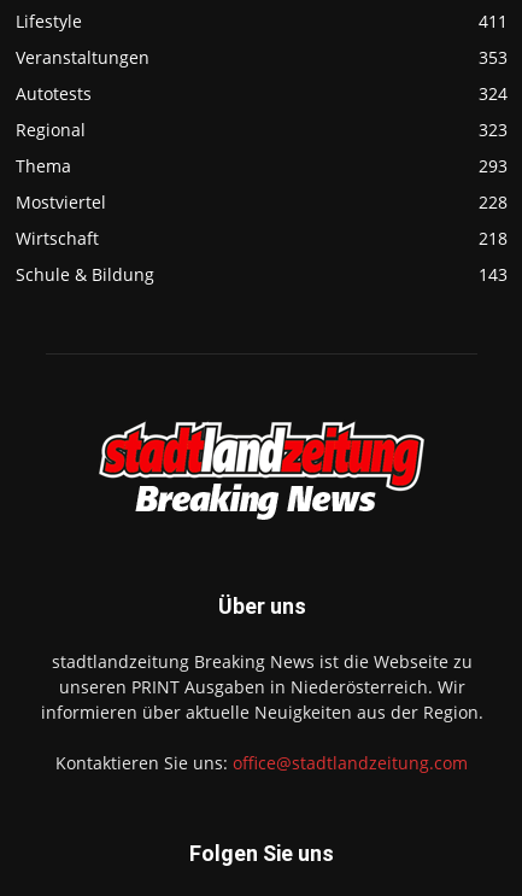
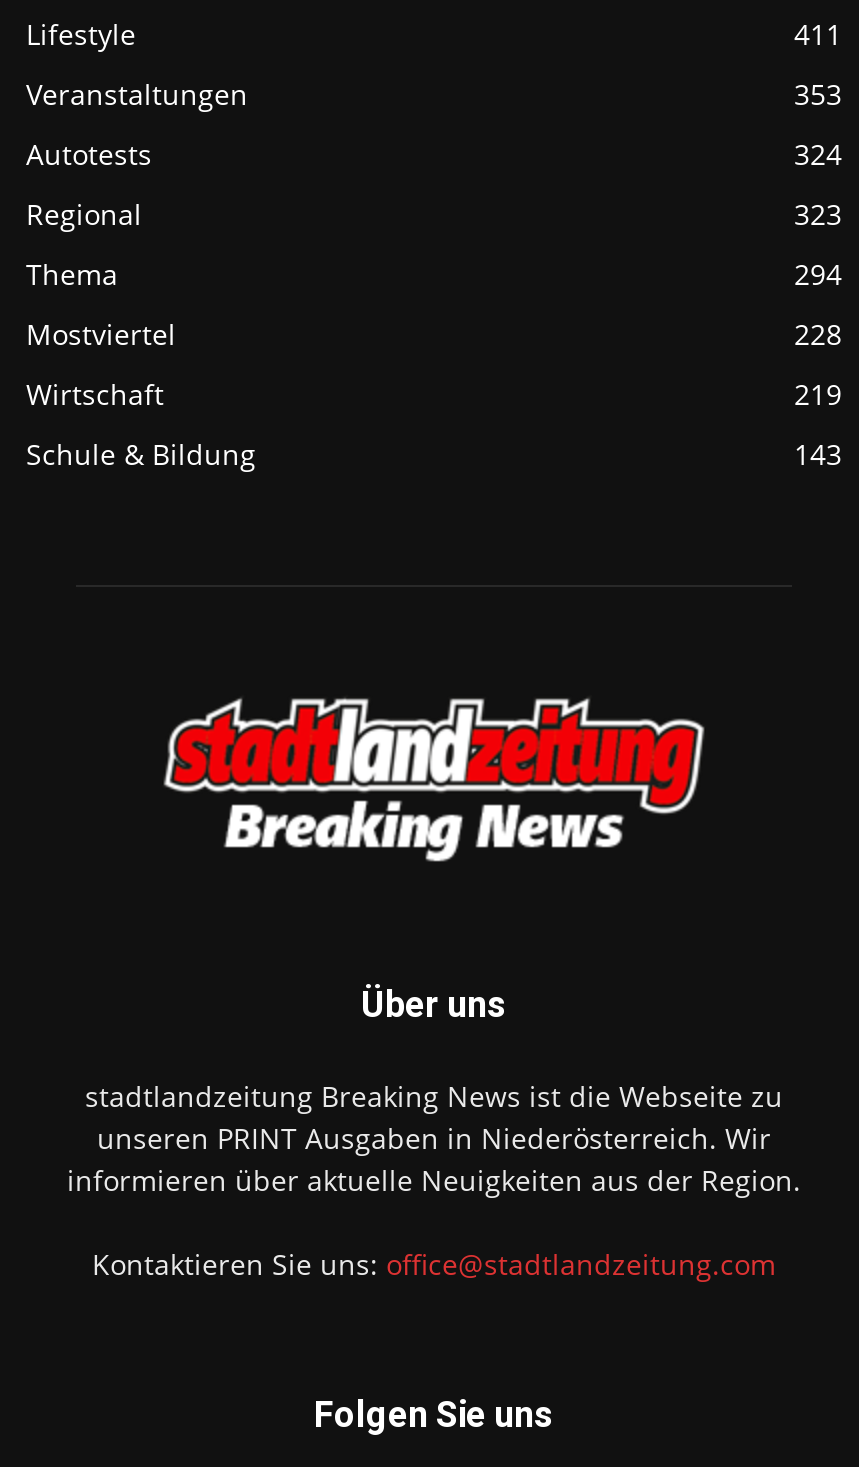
[479,154,508,177] 293 -> [794,255,842,293] 294
[479,227,508,250] 218 -> [794,375,842,413] 219

